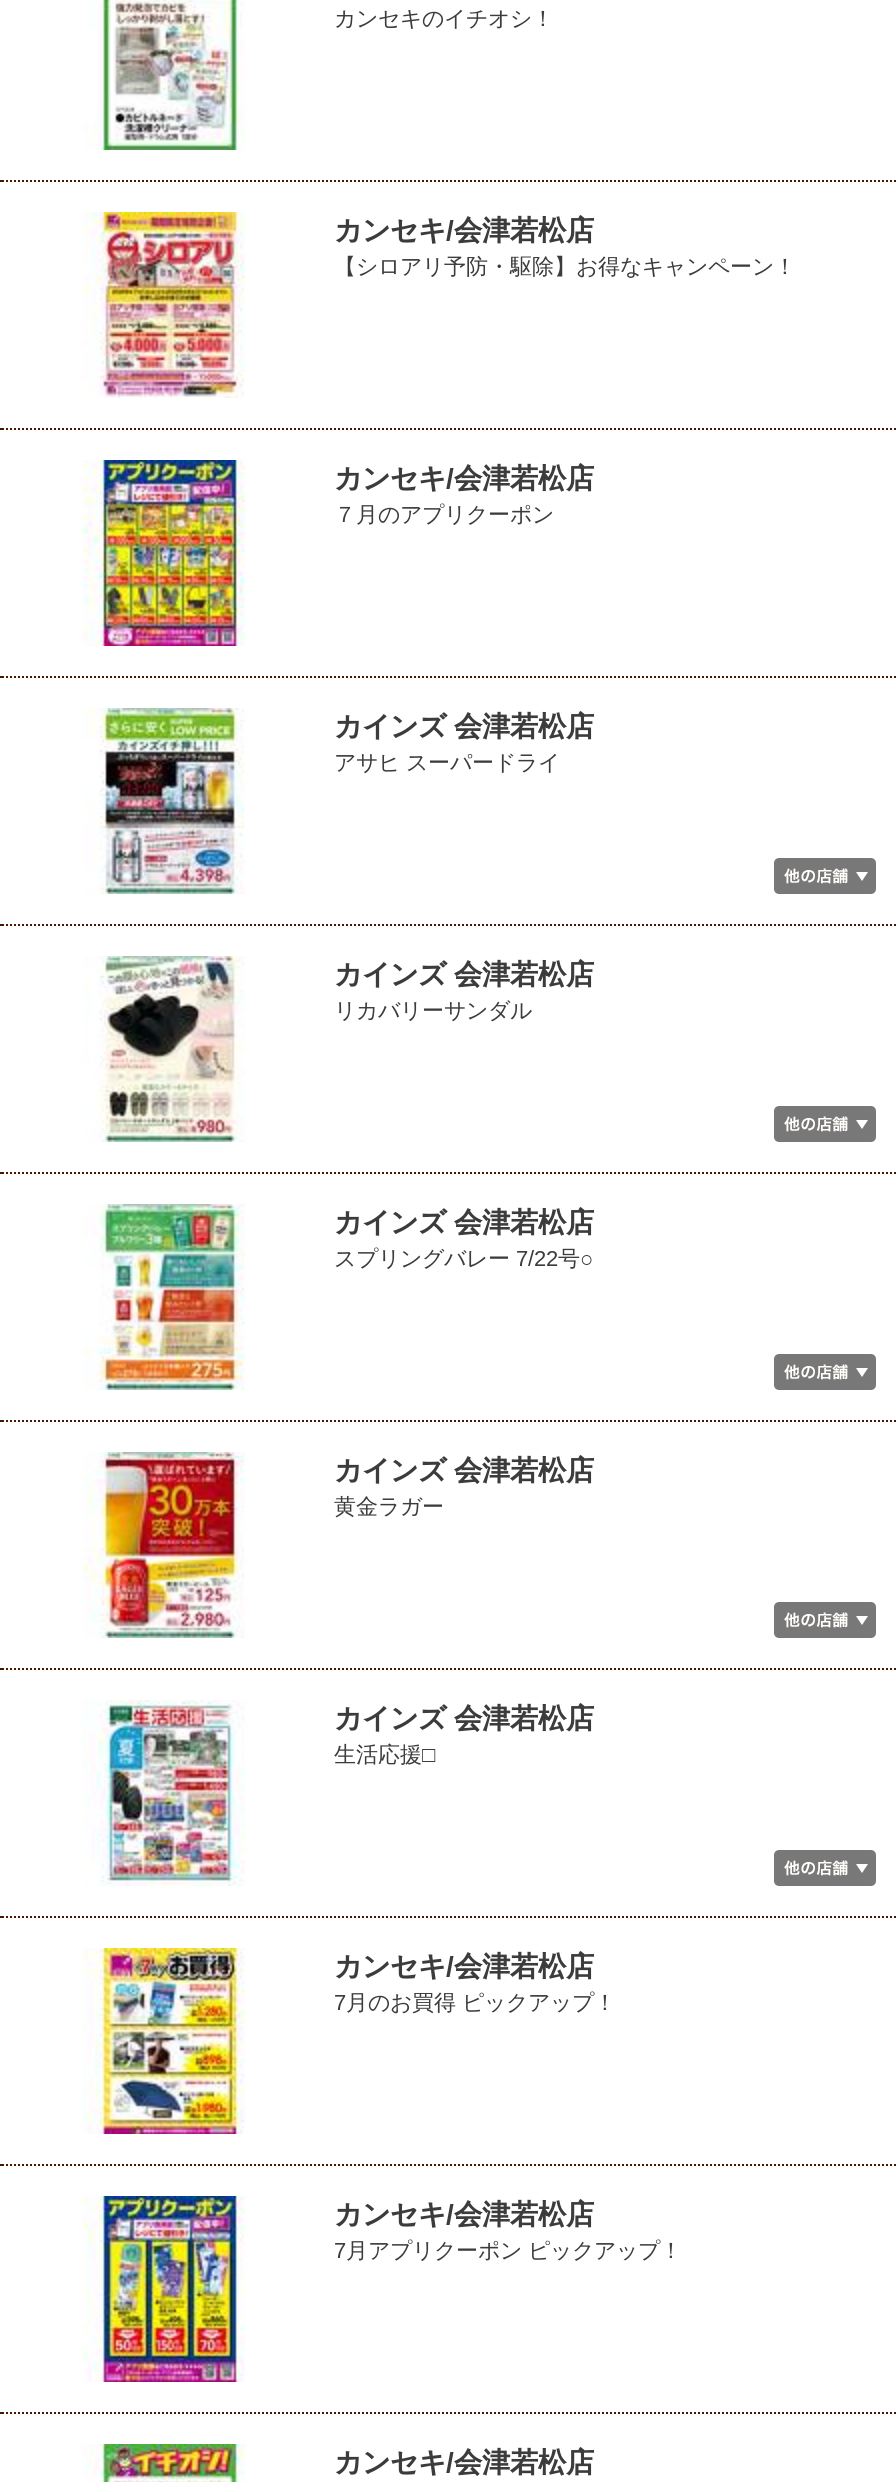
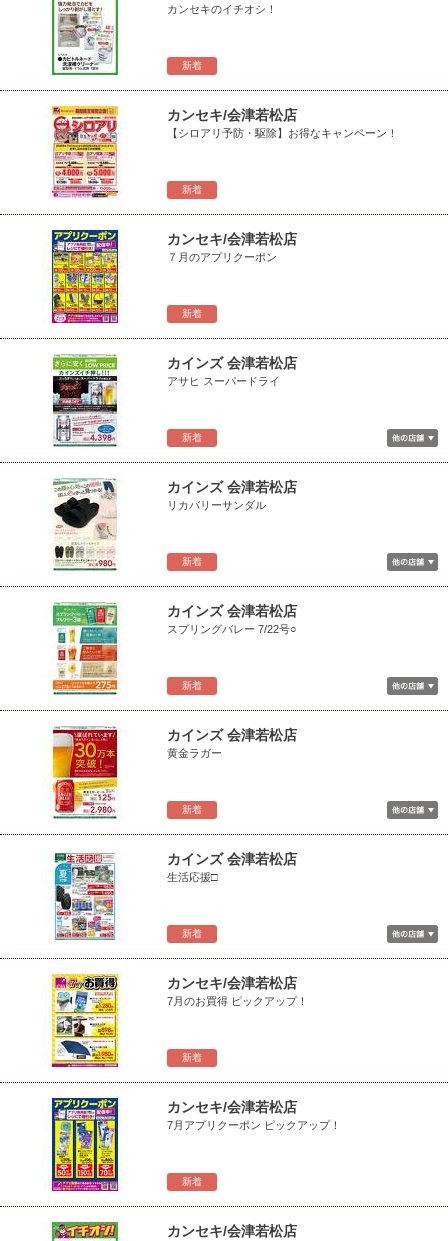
none -> [182,60,202,71] 新着
none -> [182,184,202,195] 新着
none -> [182,308,202,319] 新着
none -> [182,432,202,443] 新着
none -> [182,556,202,567] 新着
none -> [182,680,202,691] 新着
none -> [182,804,202,815] 新着
none -> [182,928,202,939] 新着
none -> [182,1052,202,1063] 新着
none -> [182,1176,202,1187] 新着

